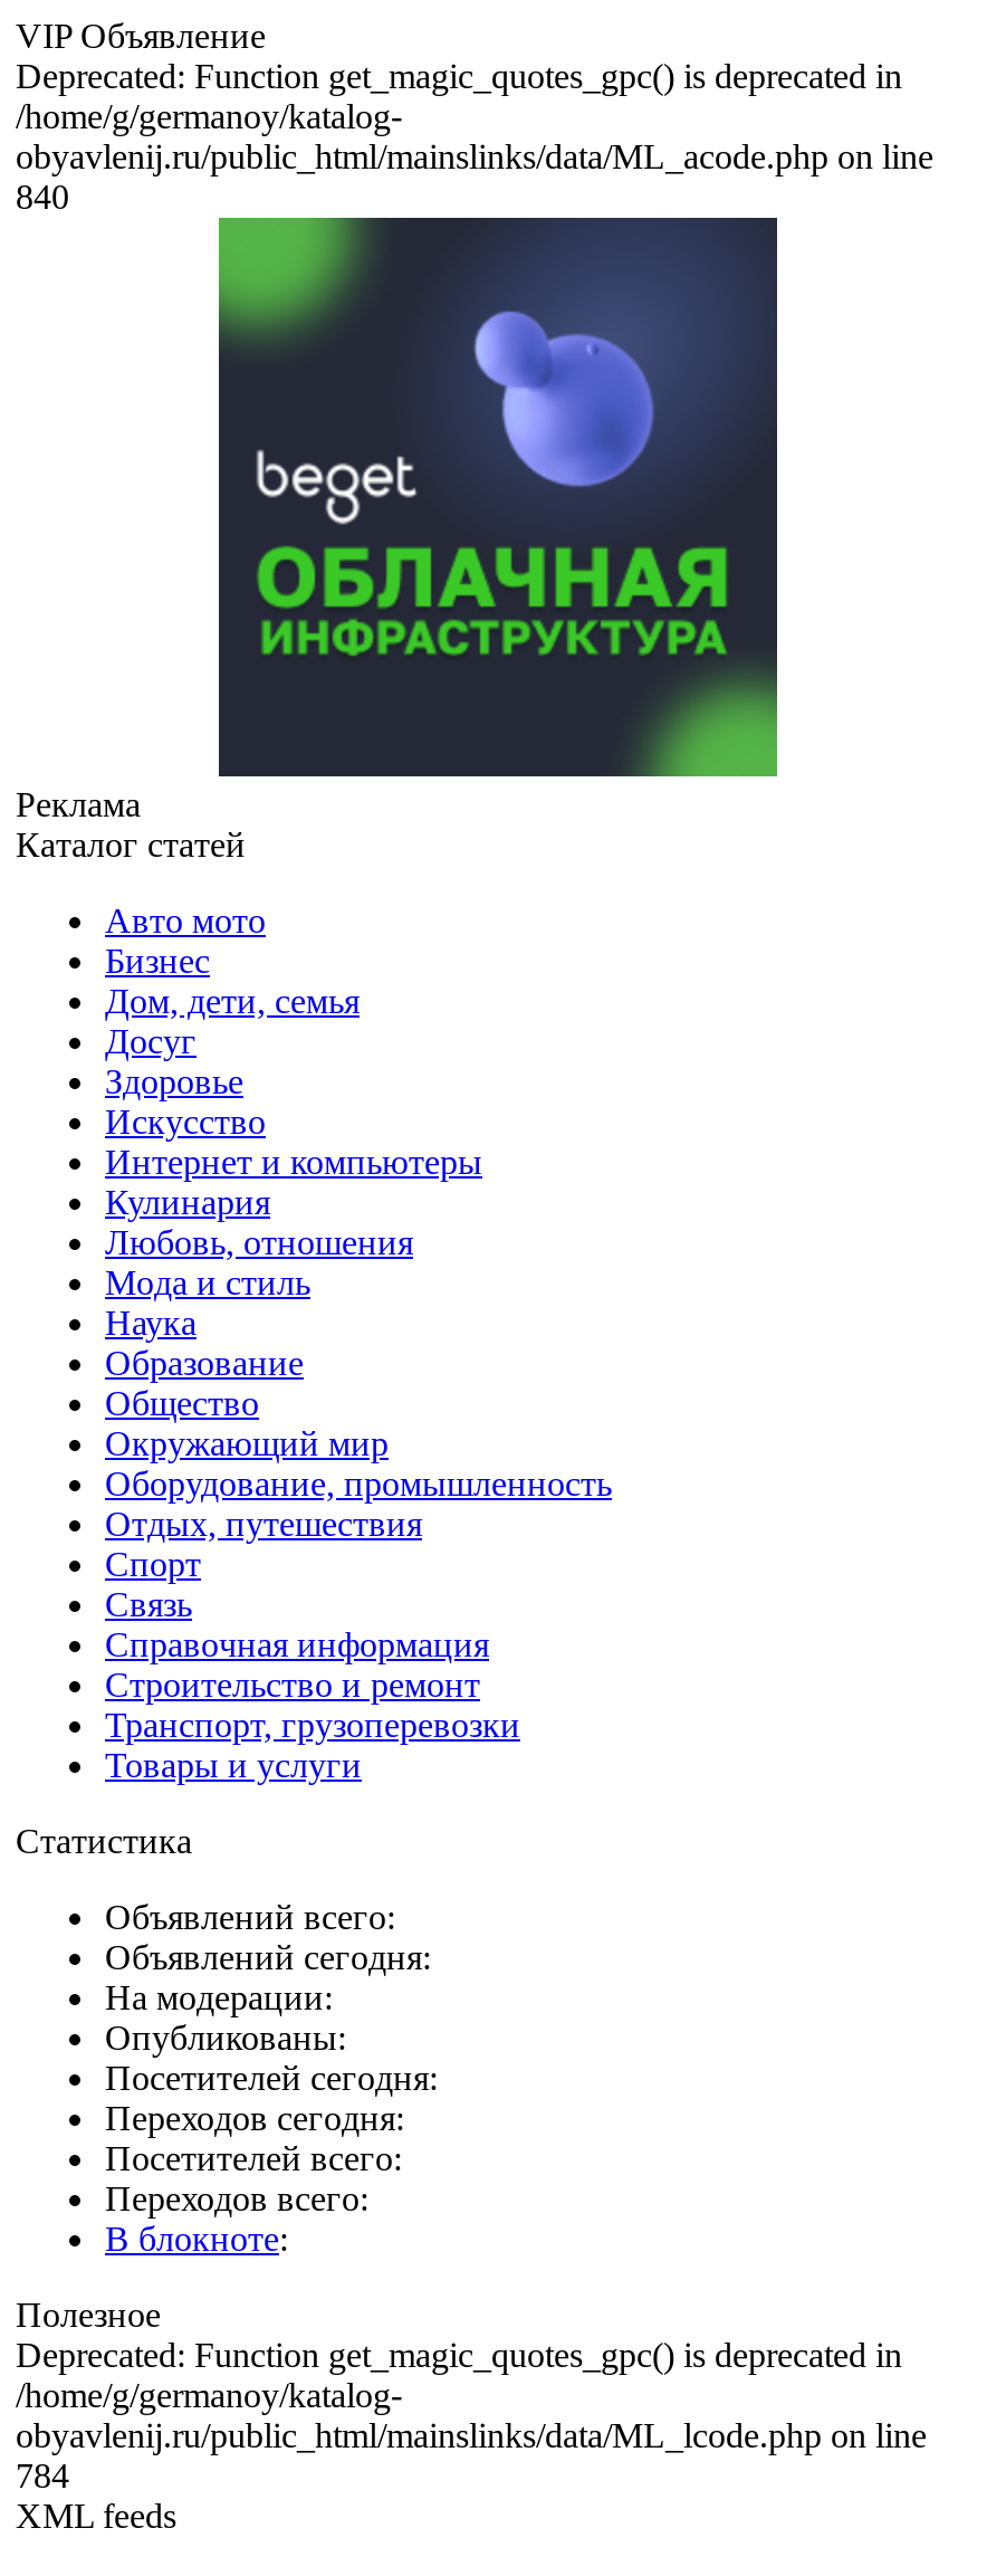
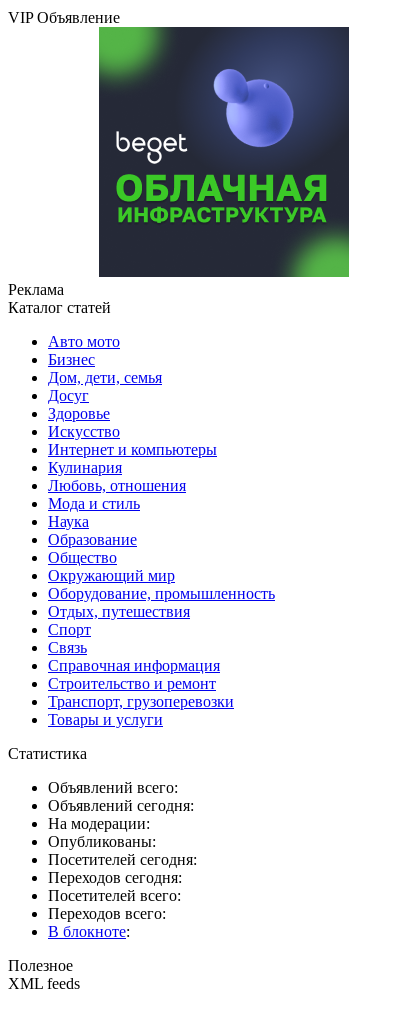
[16,57,933,216] Deprecated: Function get_magic_quotes_gpc() is deprecated in | /home/g/germanoy/katalog- | obyavlenij.ru/public_html/mainslinks/data/ML_acode.php on line | 840 -> none
[16,2336,927,2494] Deprecated: Function get_magic_quotes_gpc() is deprecated in | /home/g/germanoy/katalog- | obyavlenij.ru/public_html/mainslinks/data/ML_lcode.php on line | 784 -> none

